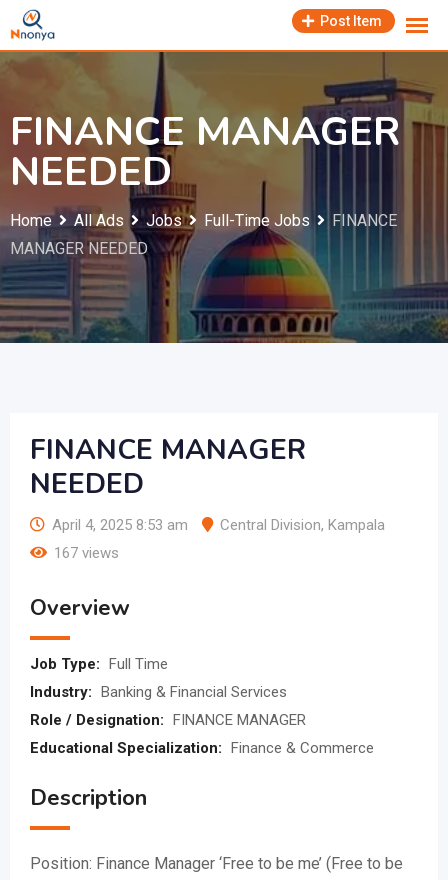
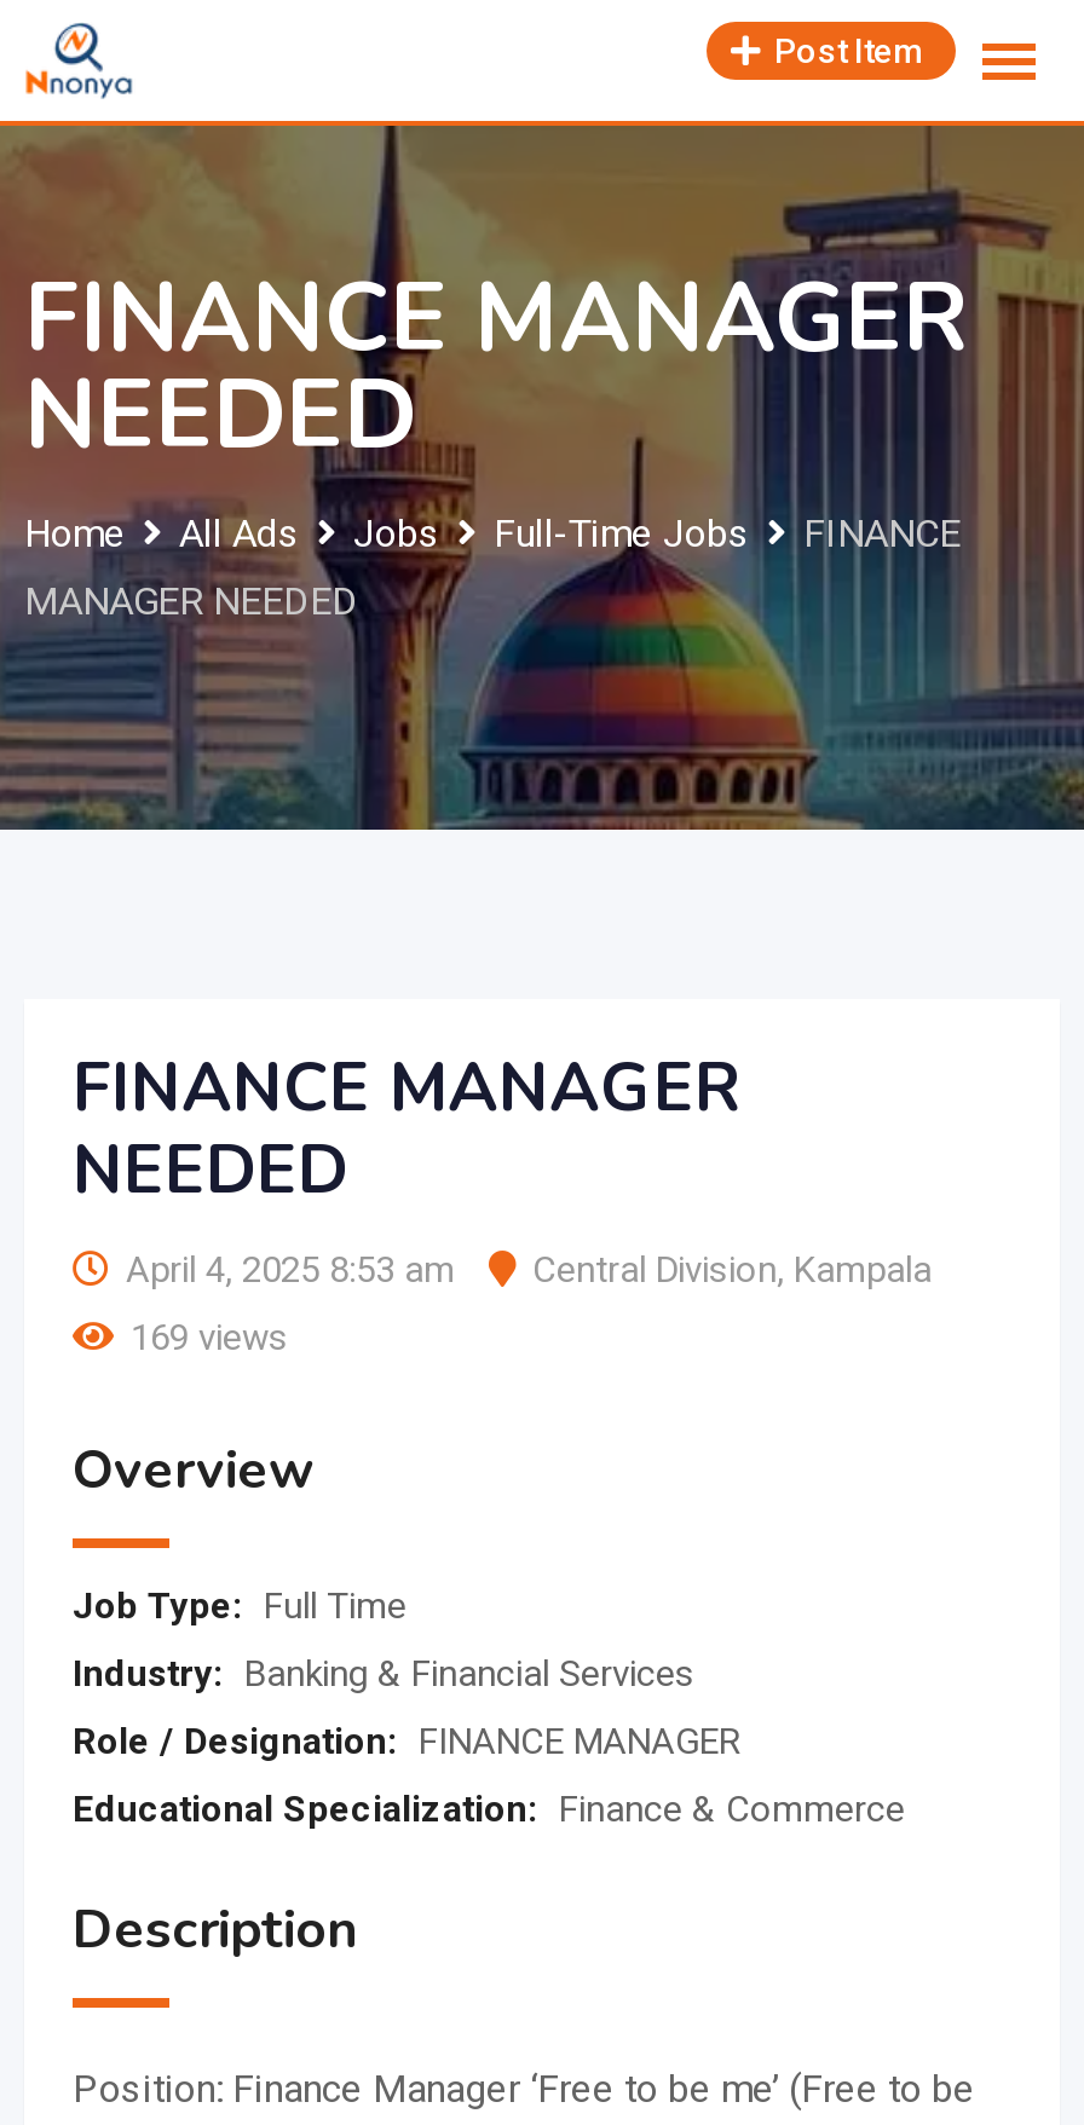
[54,544,119,562] 167 views -> [131,1316,288,1359] 169 views

